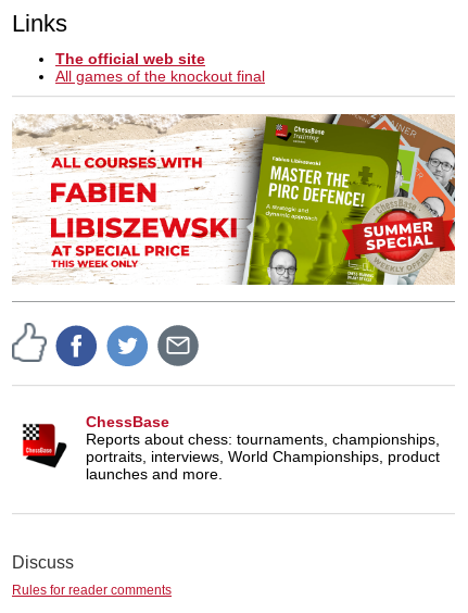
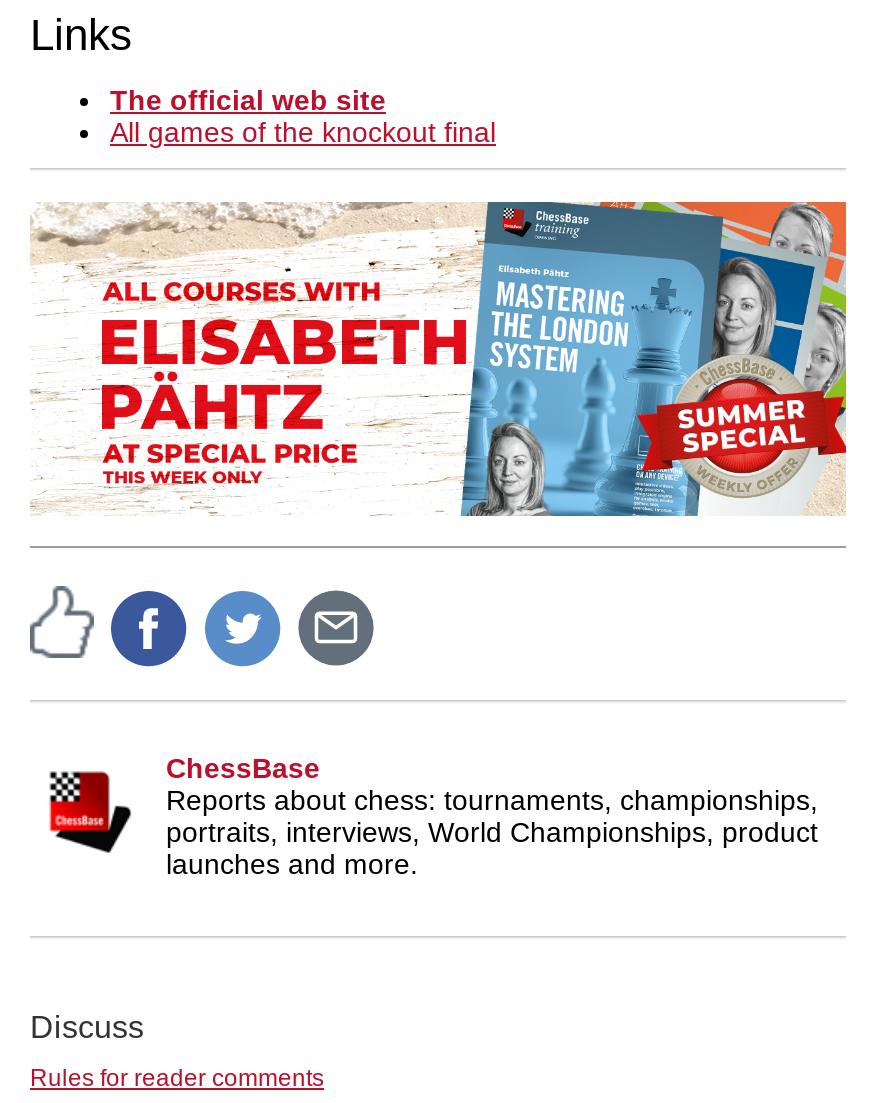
[51,113,456,286] [image] -> [100,200,848,518] [image]

